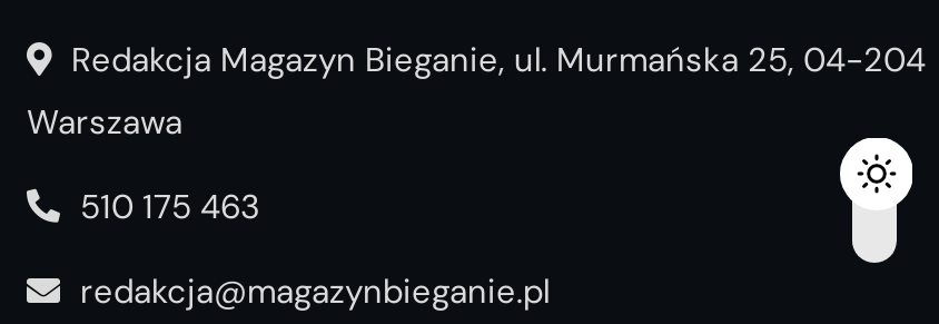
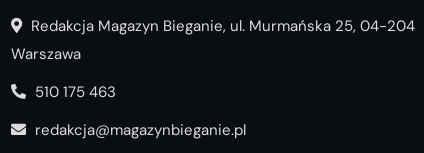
[837,136,915,265] [image] -> none

